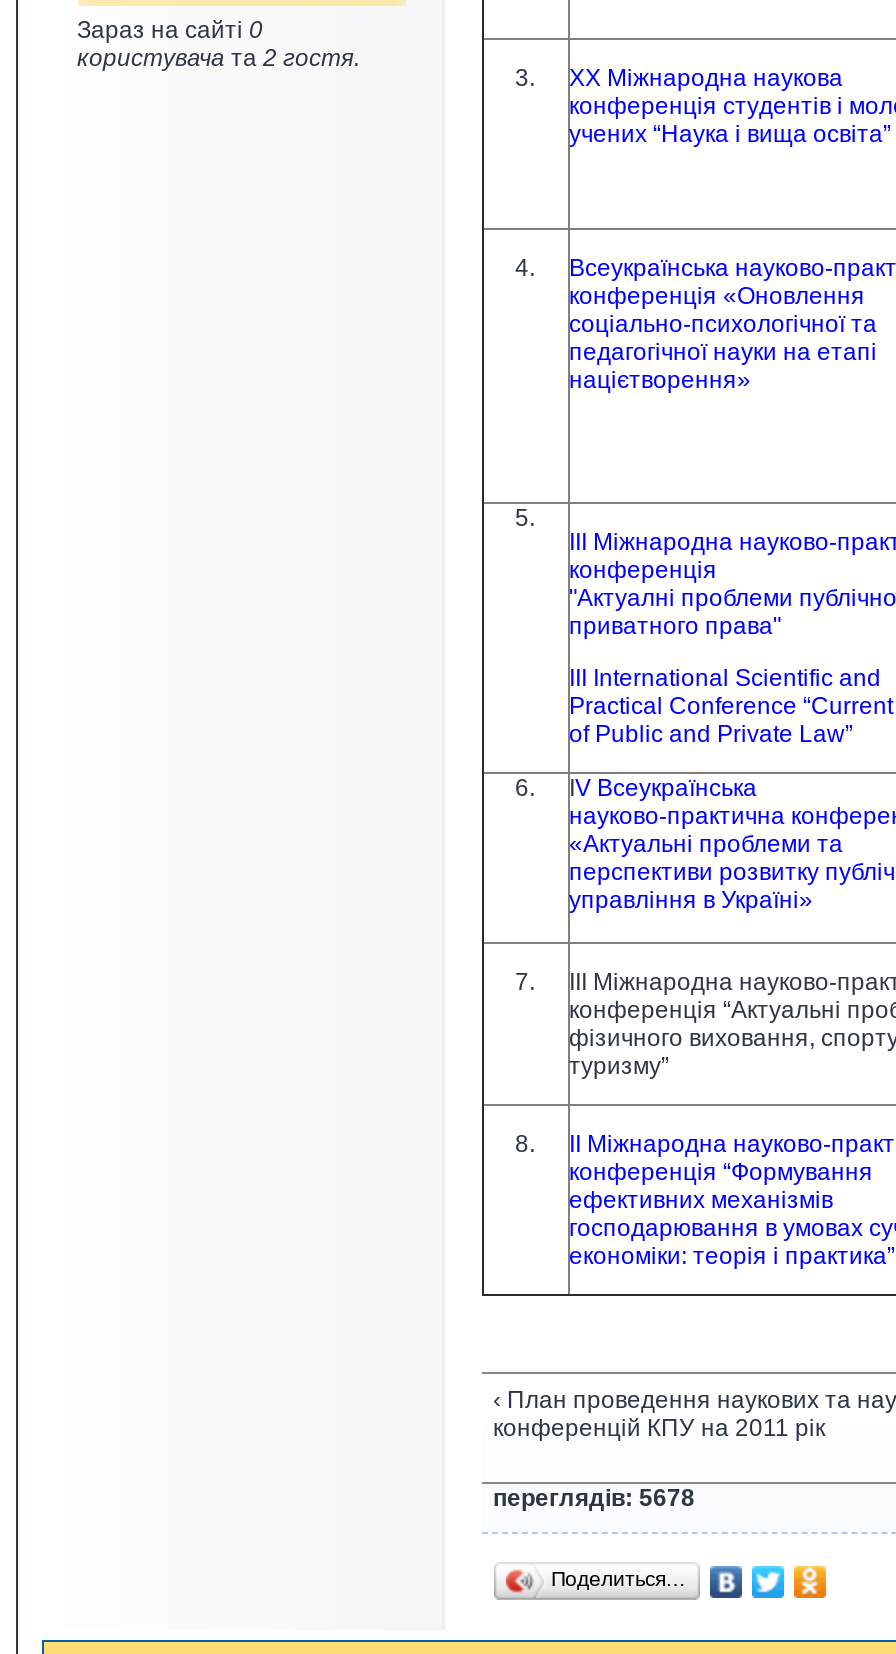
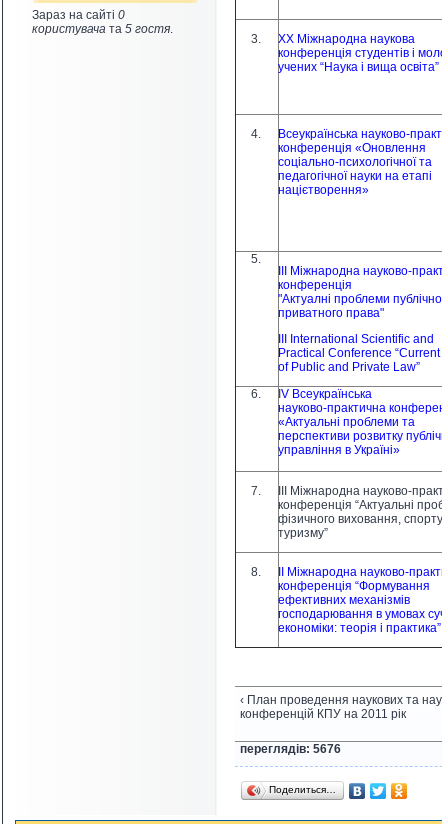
[77,44,359,72] користувача та 2 гостя. -> [32,22,173,36] користувача та 5 гостя.
[493,1484,695,1512] переглядів: 5678 -> [240,742,341,756] переглядів: 5676

